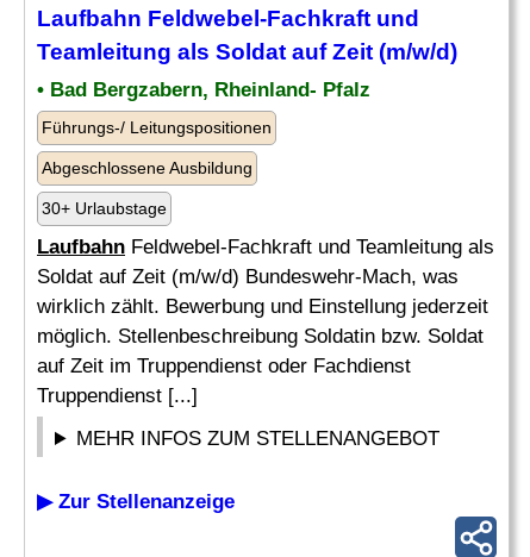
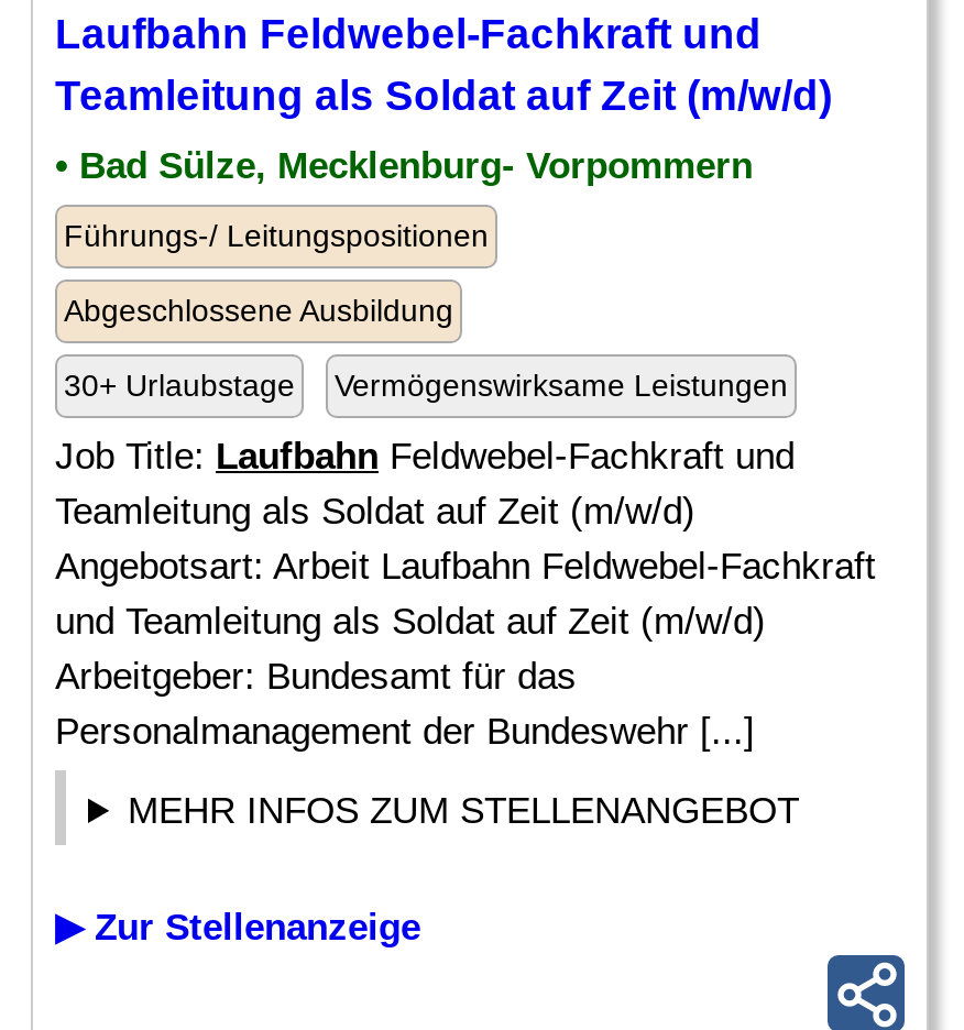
[37,79,370,101] • Bad Bergzabern, Rheinland- Pfalz -> [55,145,753,187] • Bad Sülze, Mecklenburg- Vorpommern
[37,236,494,407] Laufbahn Feldwebel-Fachkraft und Teamleitung als | Soldat auf Zeit (m/w/d) Bundeswehr-Mach, was | wirklich zählt. Bewerbung und Einstellung jederzeit | möglich. Stellenbeschreibung Soldatin bzw. Soldat | auf Zeit im Truppendienst oder Fachdienst | Truppendienst [...] -> [55,368,876,753] Vermögenswirksame Leistungen | Job Title: Laufbahn Feldwebel-Fachkraft und | Teamleitung als Soldat auf Zeit (m/w/d) | Angebotsart: Arbeit Laufbahn Feldwebel-Fachkraft | und Teamleitung als Soldat auf Zeit (m/w/d) | Arbeitgeber: Bundesamt für das | Personalmanagement der Bundeswehr [...]

